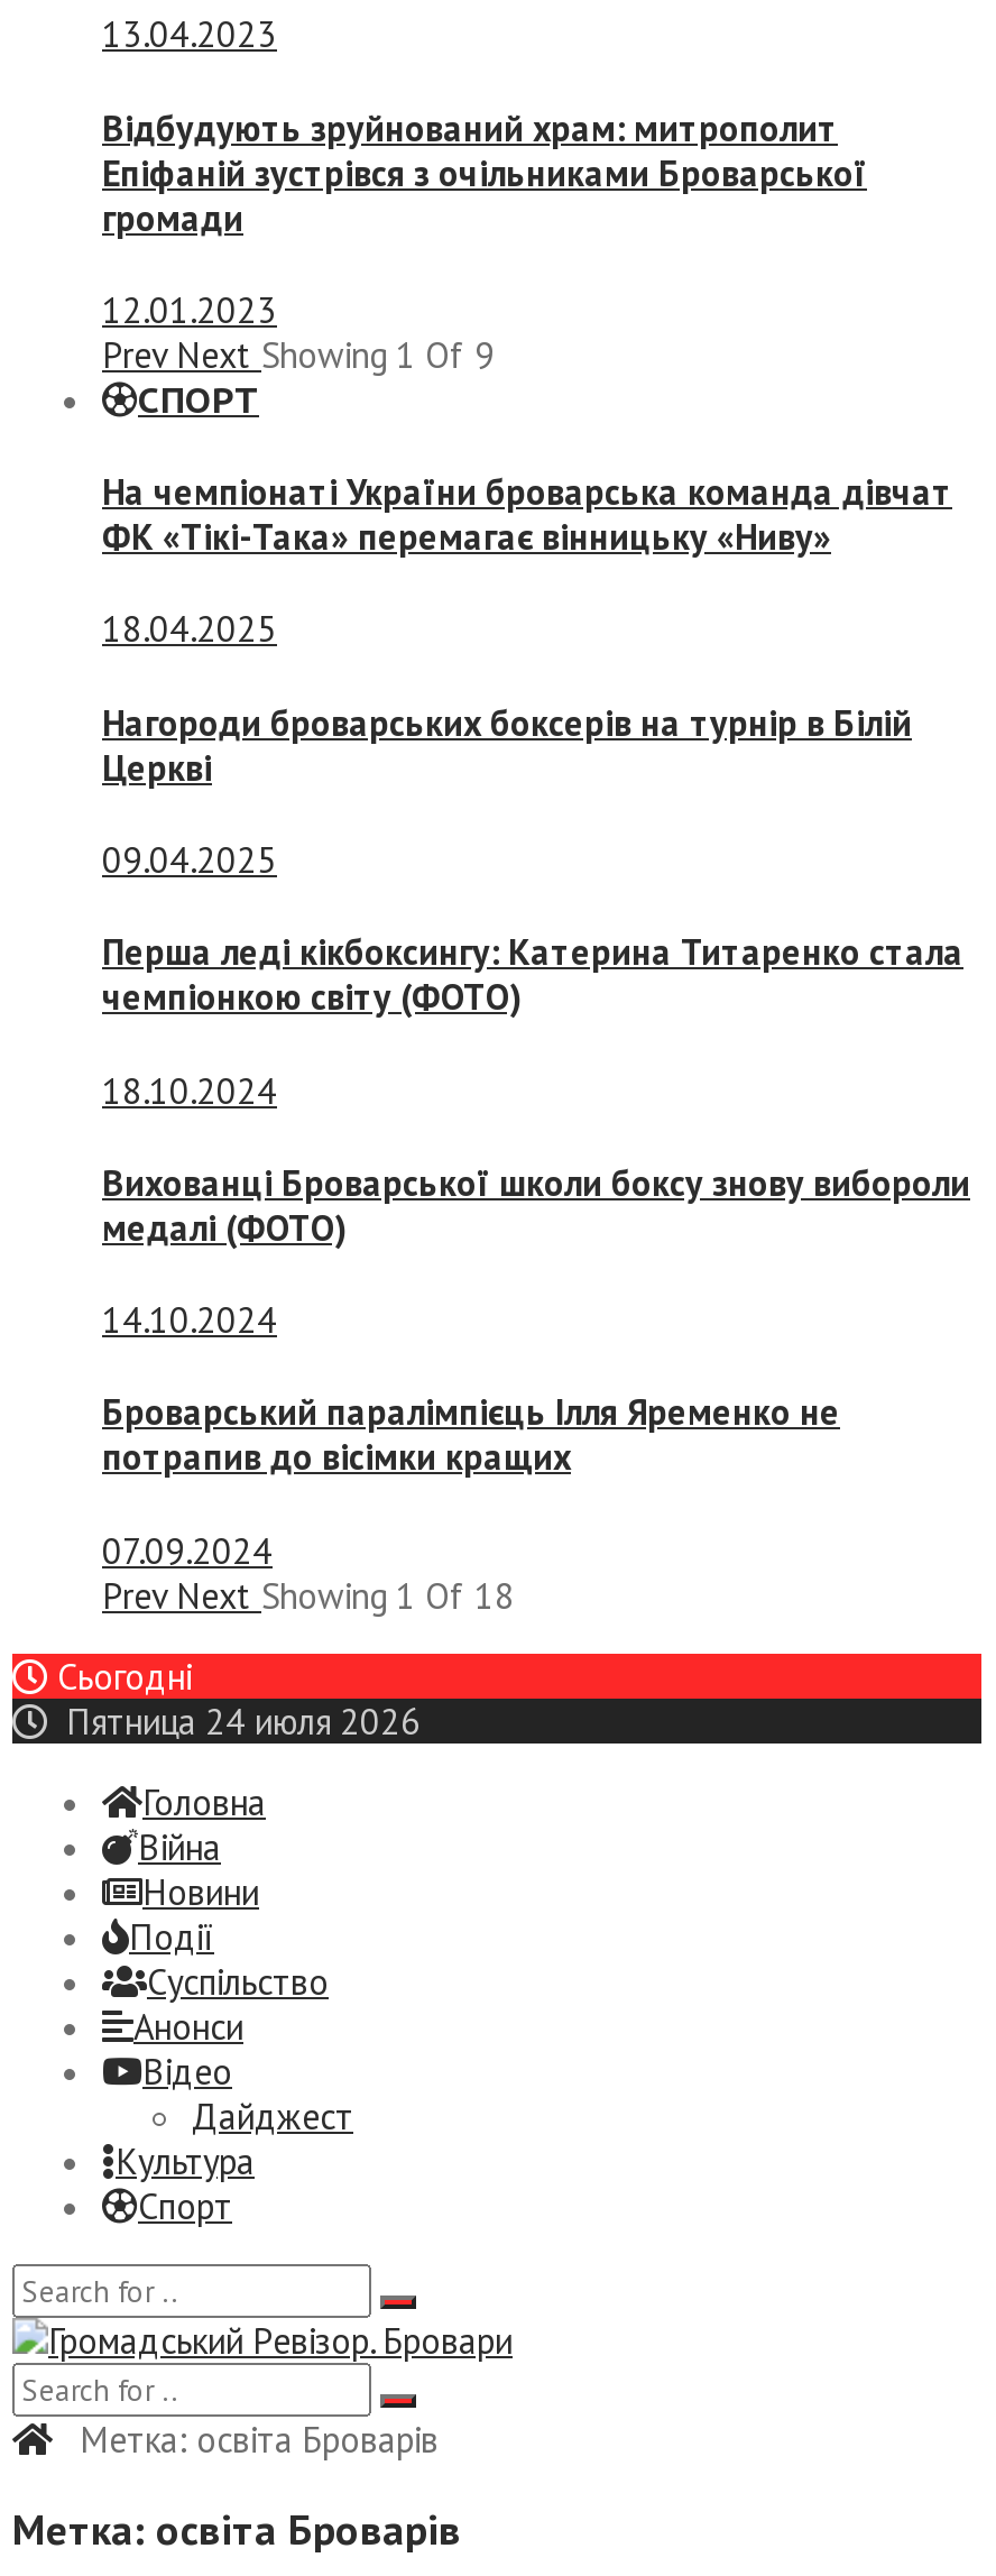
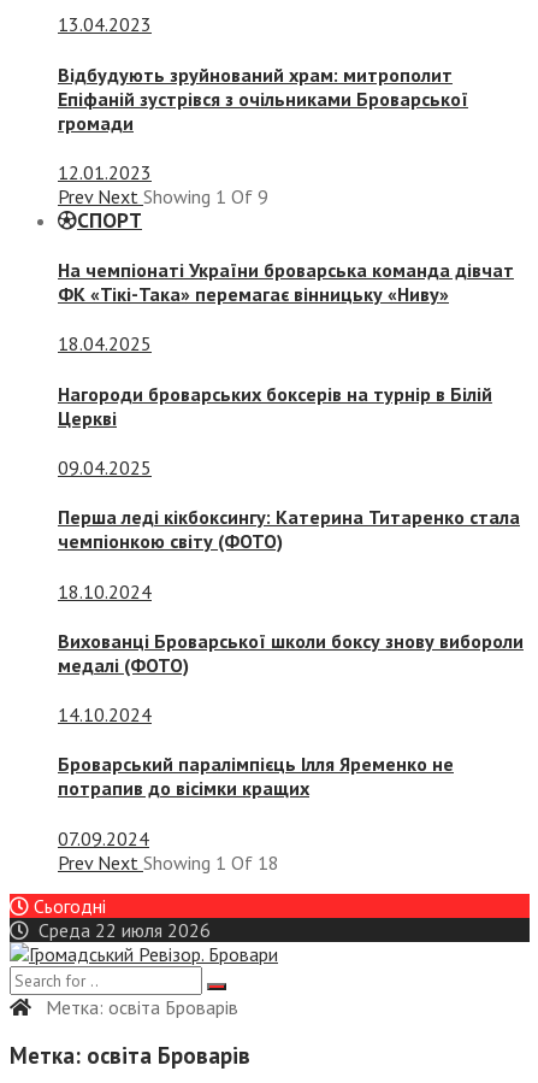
[48,1698,421,2227] Пятница 24 июля 2026 | Головна | Війна | Новини | Події | Суспiльство | Анонси | Відео | Дайджест | Культура | Спорт -> [29,917,211,942] Среда 22 июля 2026

